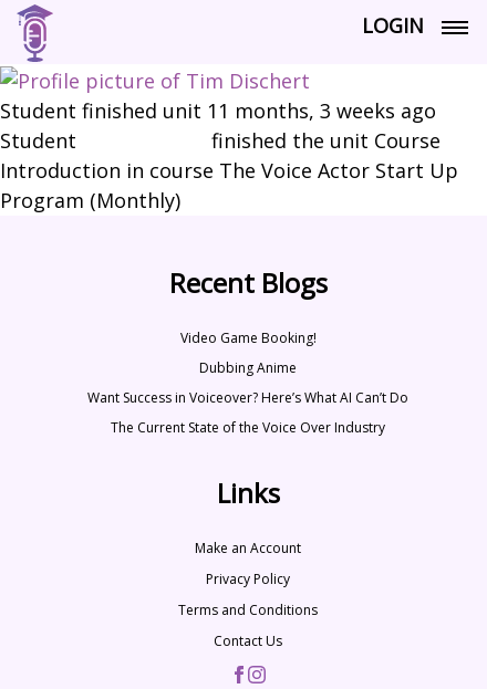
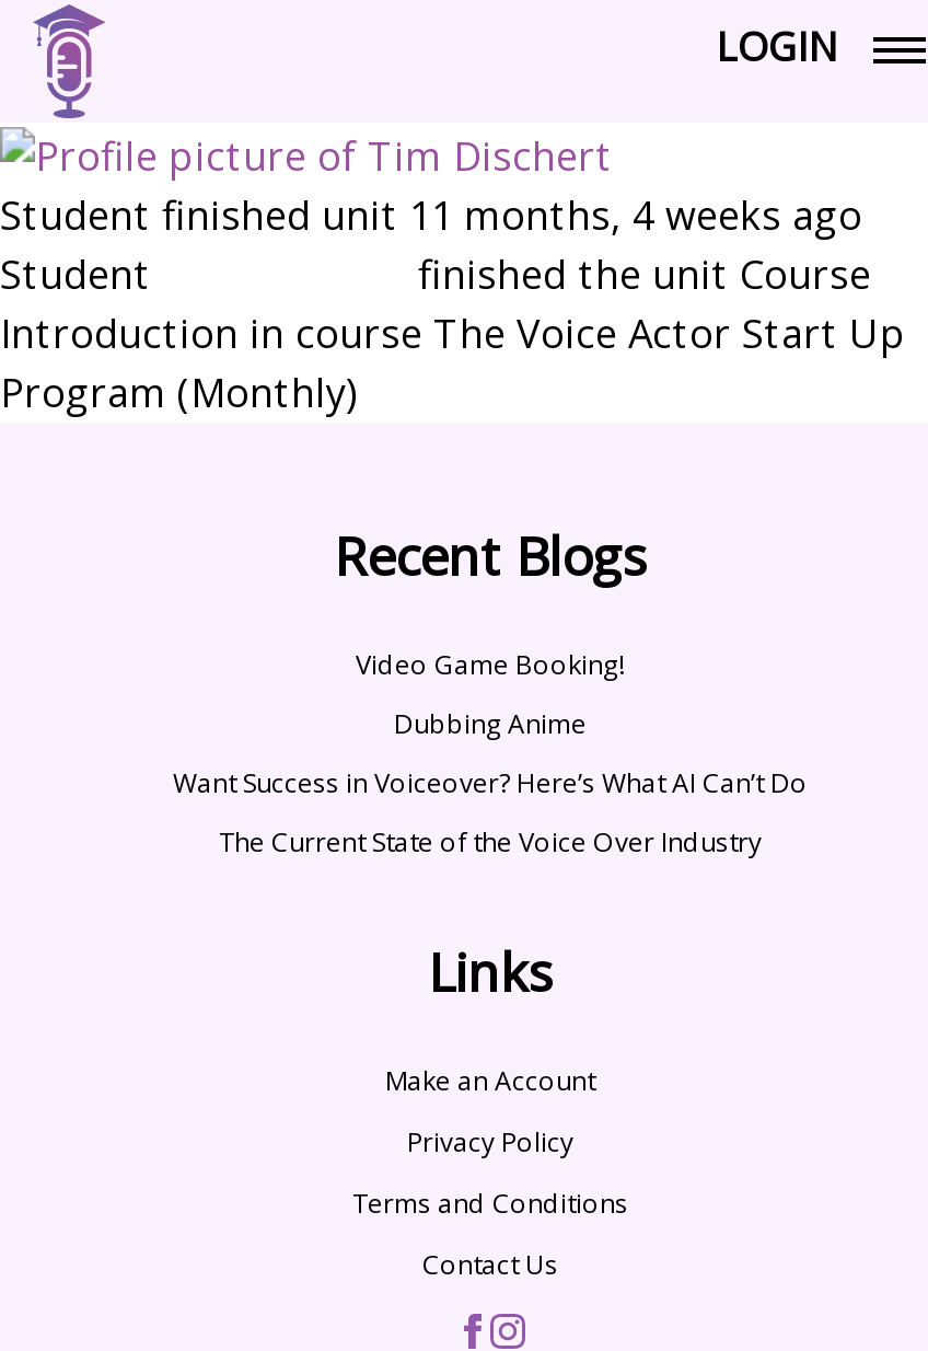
[0,97,436,124] Student finished unit 11 months, 3 weeks ago -> [0,188,862,240] Student finished unit 11 months, 4 weeks ago

